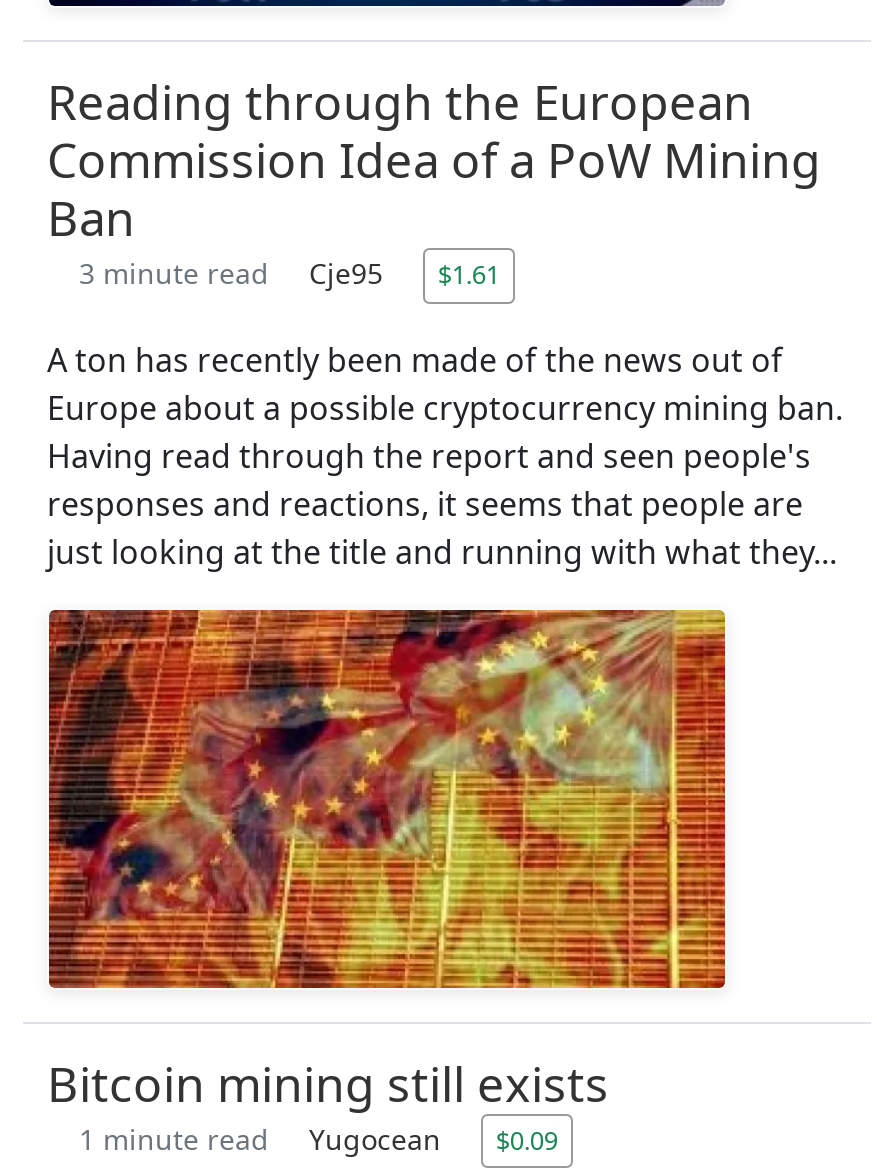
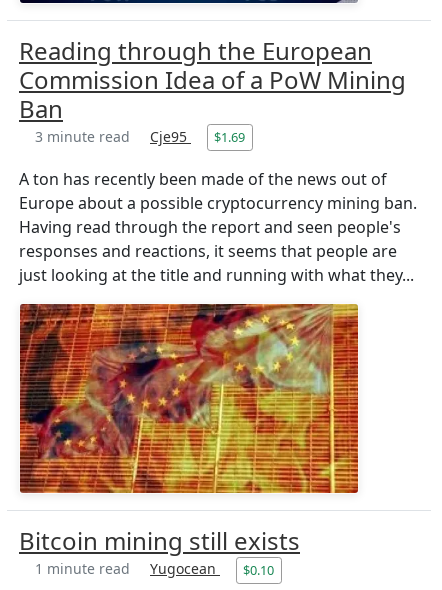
[79,253,500,293] 3 minute read Cje95 $1.61 -> [35,126,245,146] 3 minute read Cje95 $1.69
[79,1119,558,1158] 1 minute read Yugocean $0.09 -> [35,559,274,579] 1 minute read Yugocean $0.10

